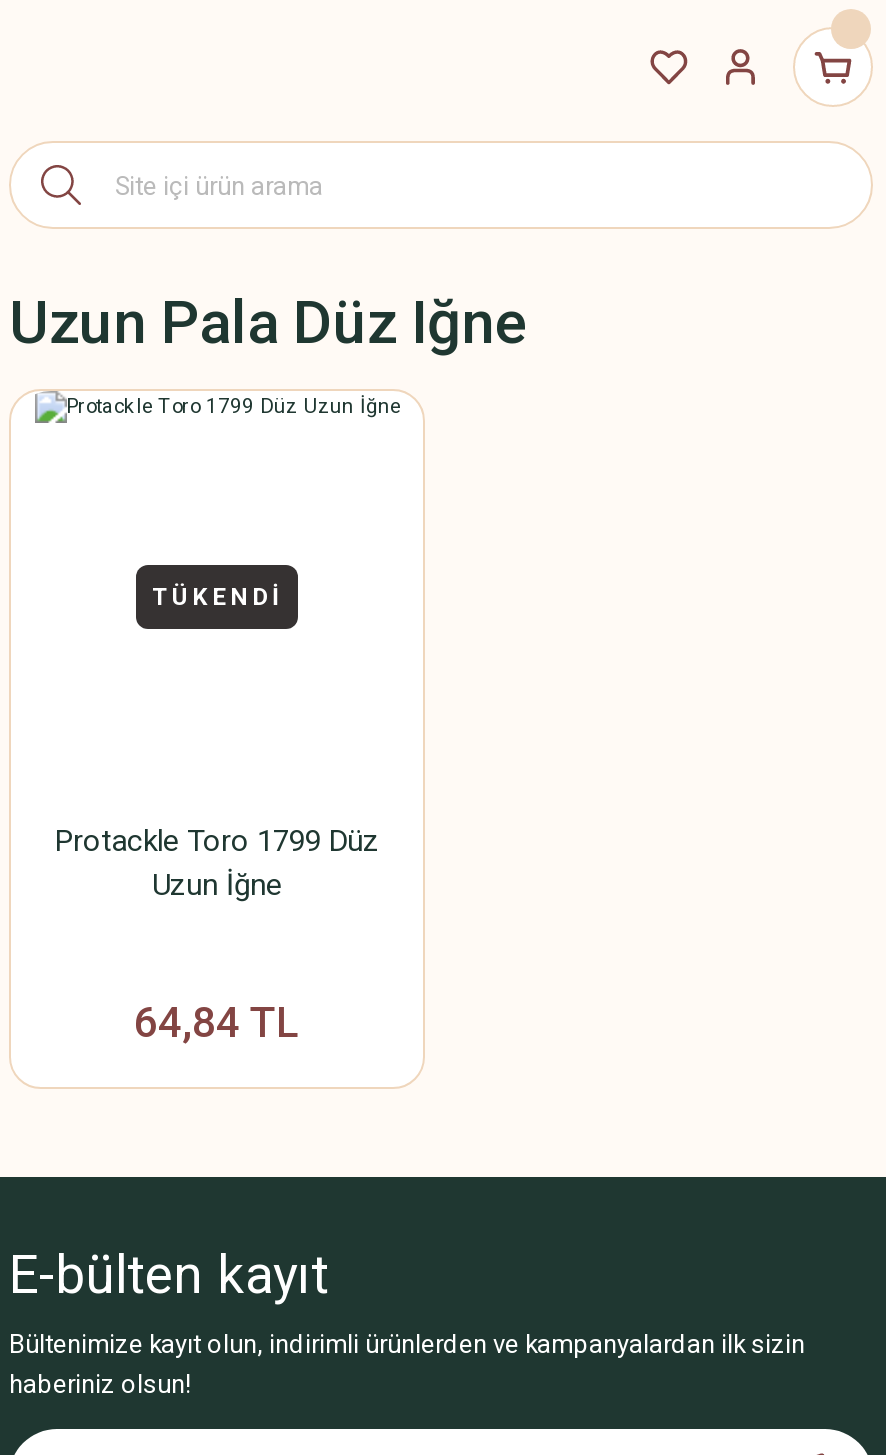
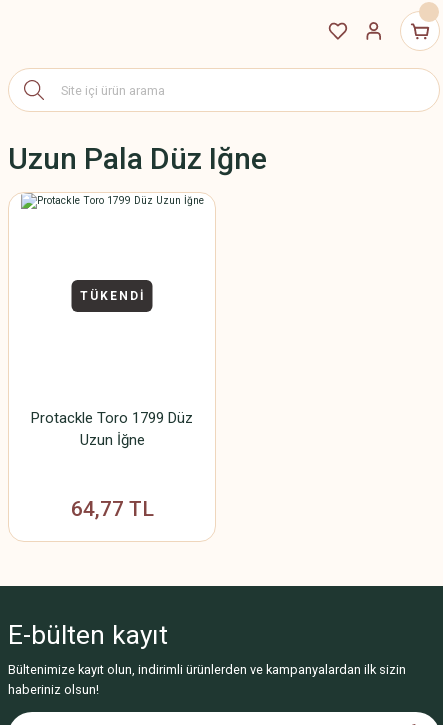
[134,999,300,1047] 64,84 TL -> [70,497,153,521] 64,77 TL

